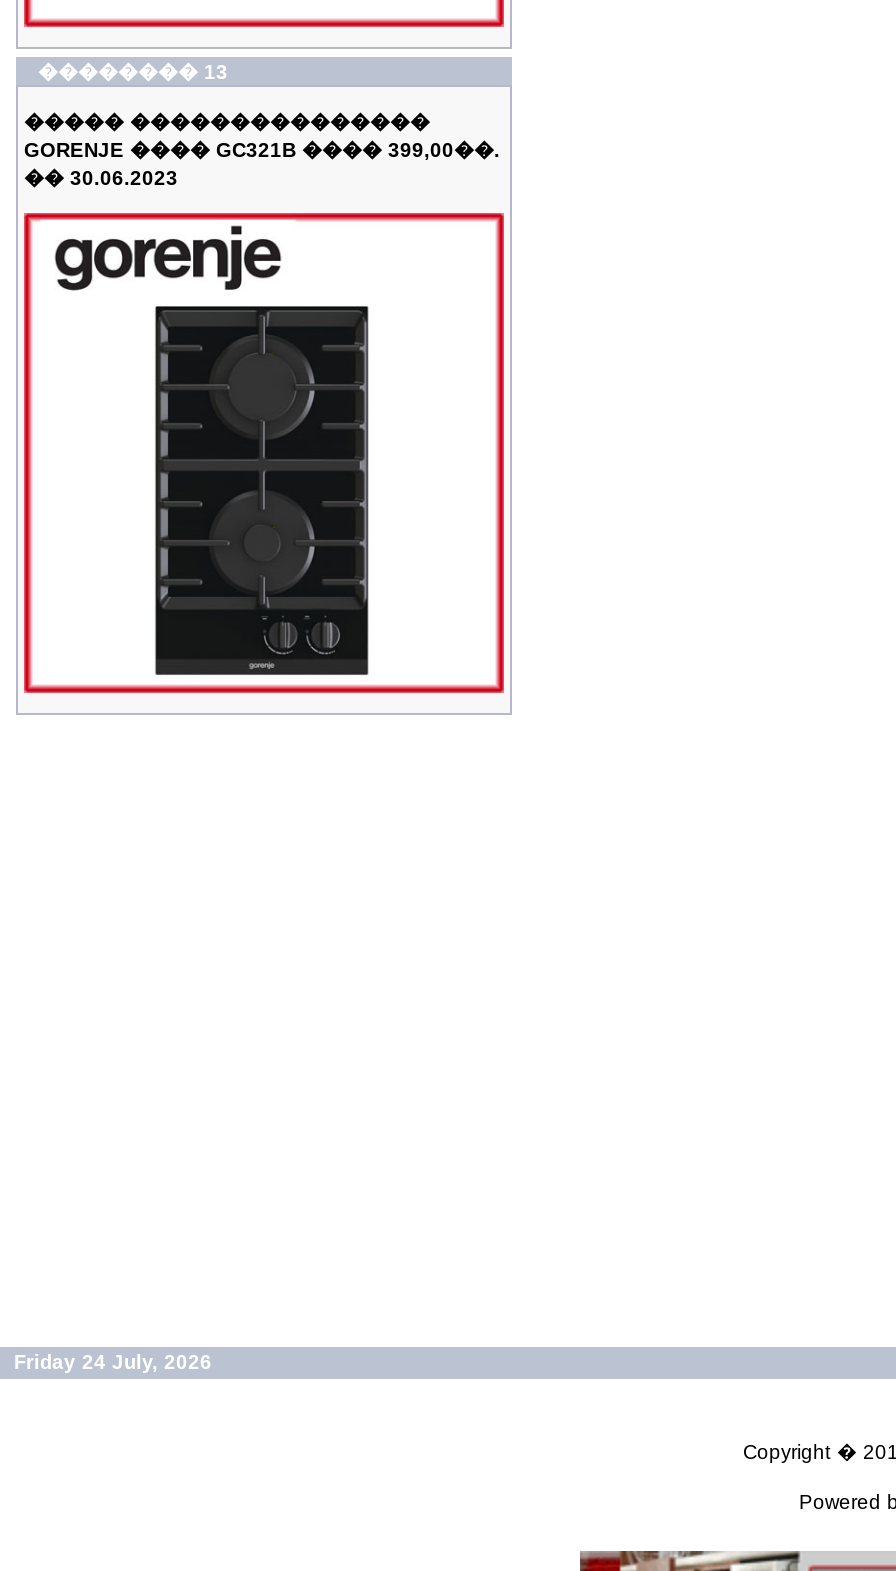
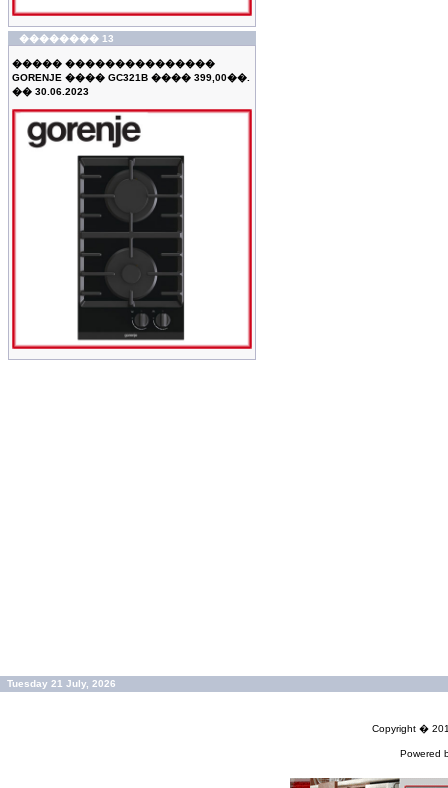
[2,1351,224,1373] Friday 24 July, 2026 -> [1,678,122,689] Tuesday 21 July, 2026

